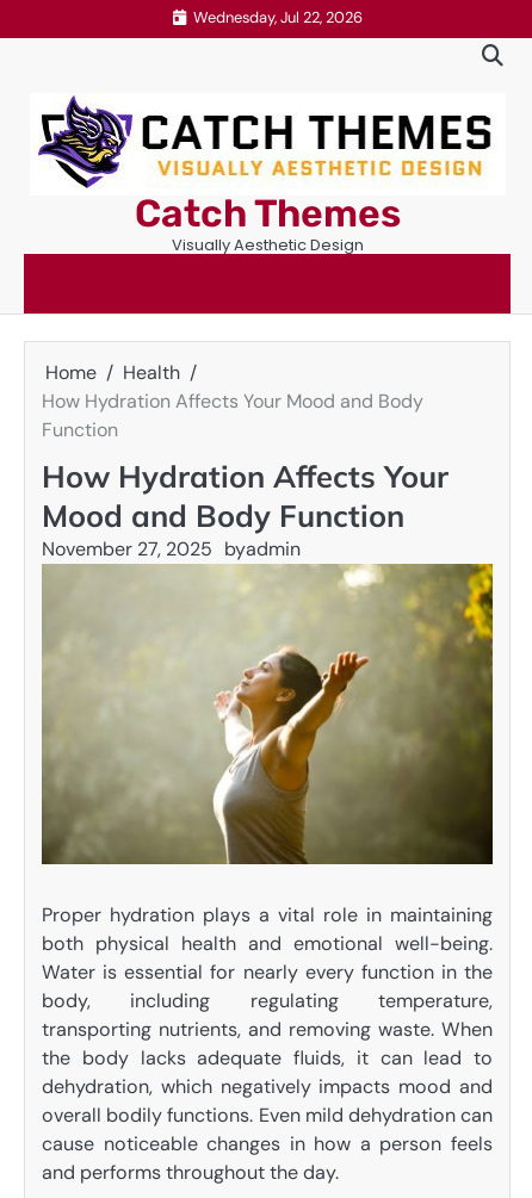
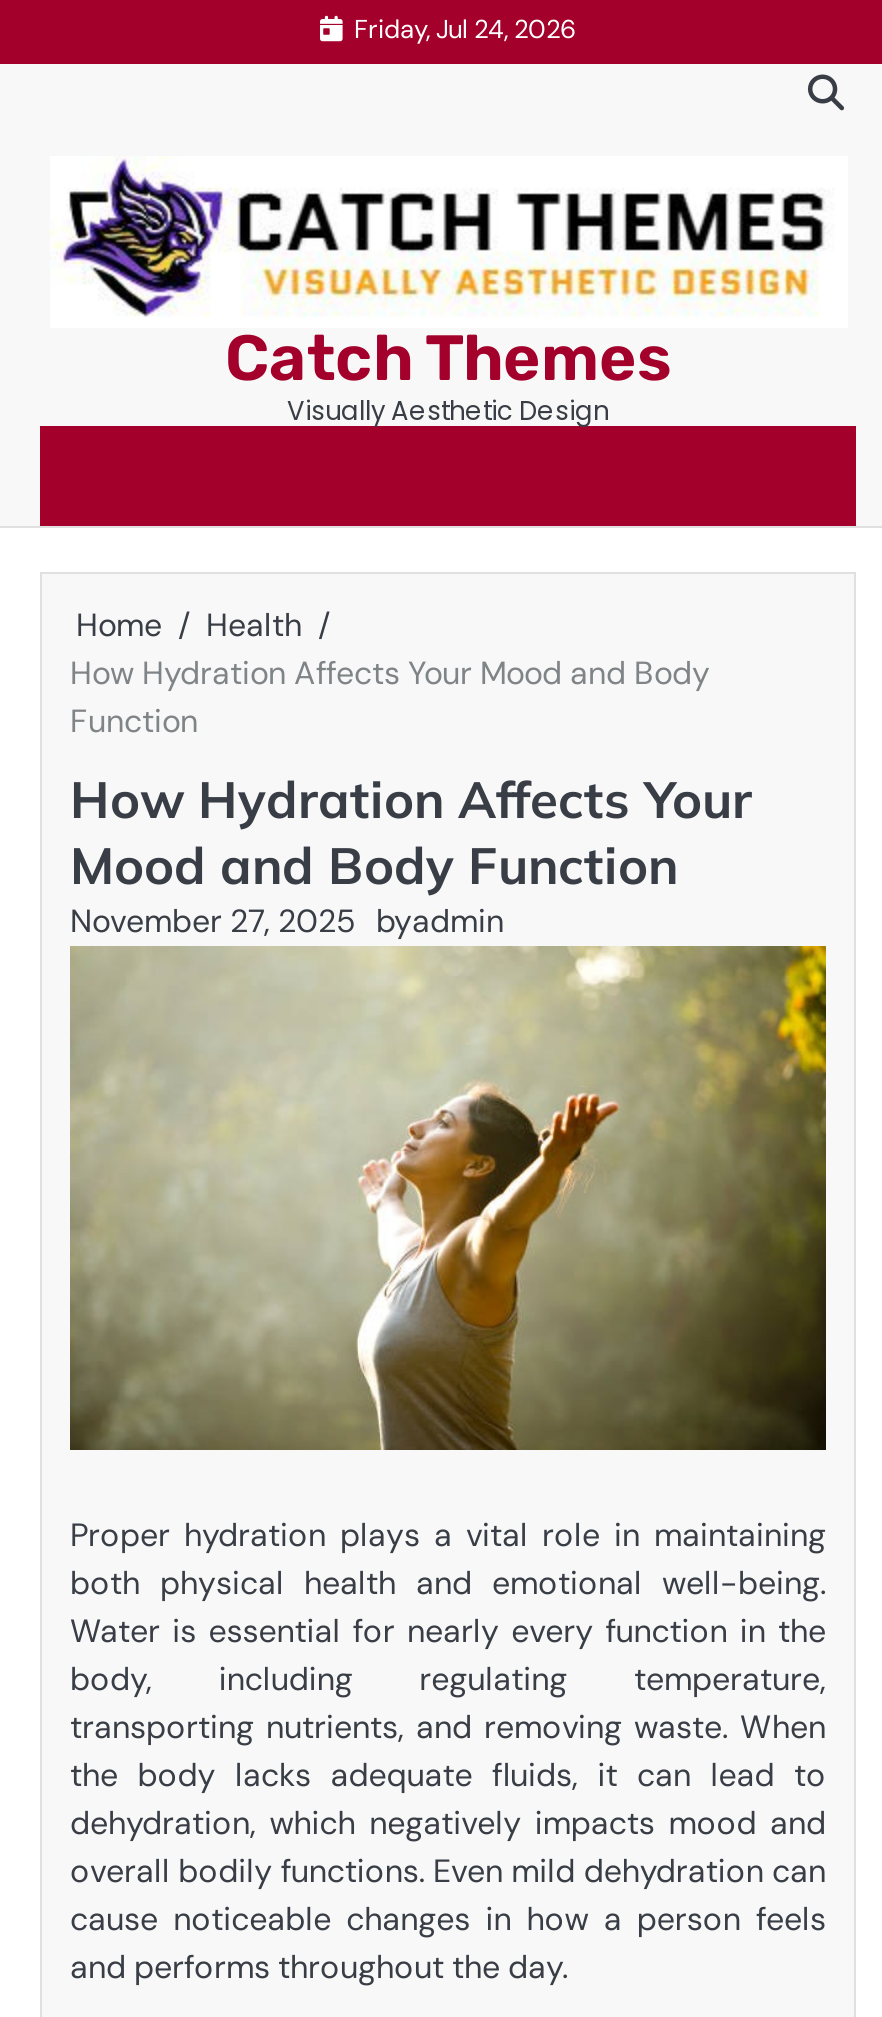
[193,7,362,27] Wednesday, Jul 22, 2026 -> [354,11,576,45] Friday, Jul 24, 2026

